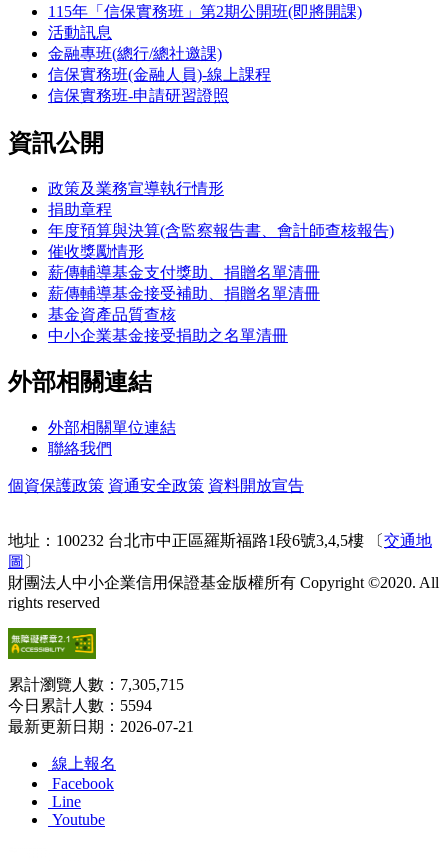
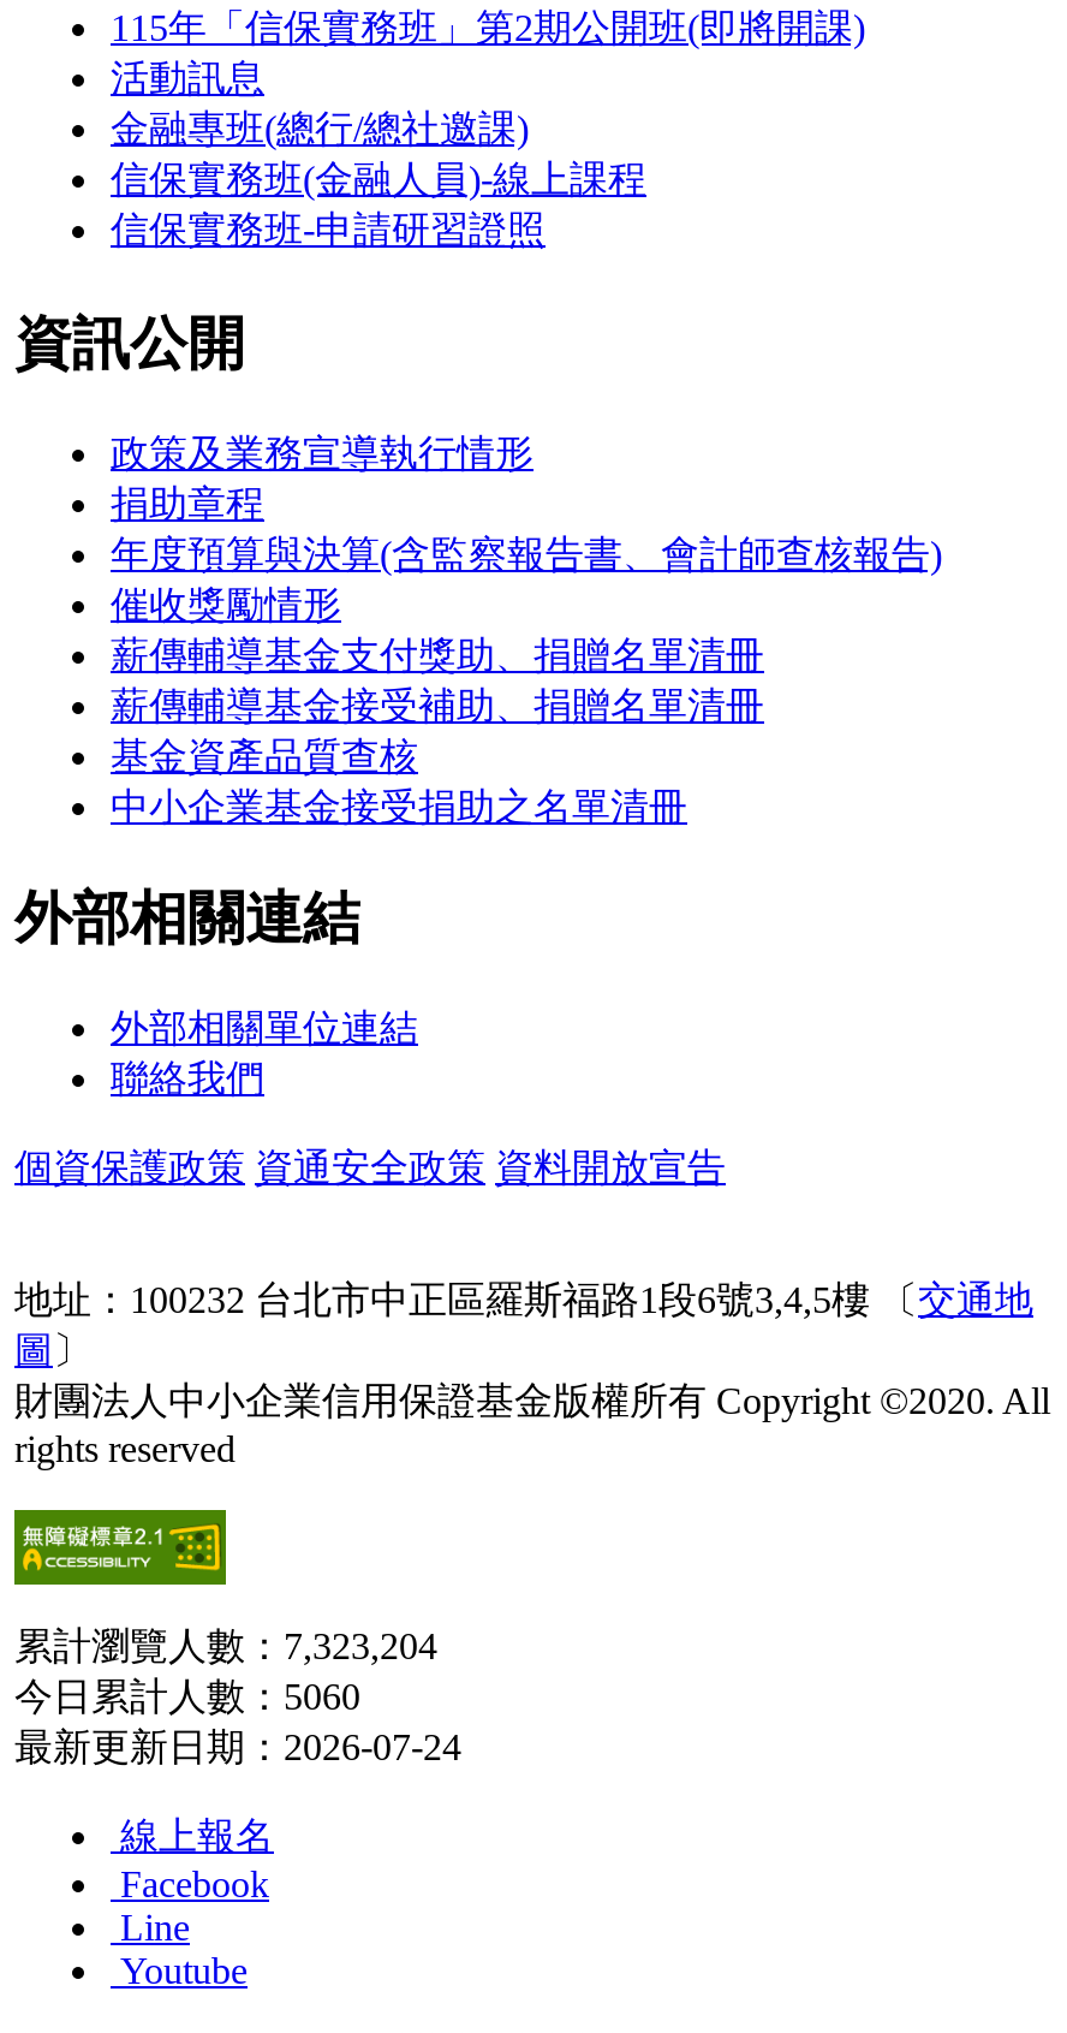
[8,676,184,693] 累計瀏覽人數：7,305,715 -> [14,1626,437,1667] 累計瀏覽人數：7,323,204
[8,697,152,714] 今日累計人數：5594 -> [14,1677,360,1718] 今日累計人數：5060
[8,718,194,735] 最新更新日期：2026-07-21 -> [14,1727,461,1768] 最新更新日期：2026-07-24

